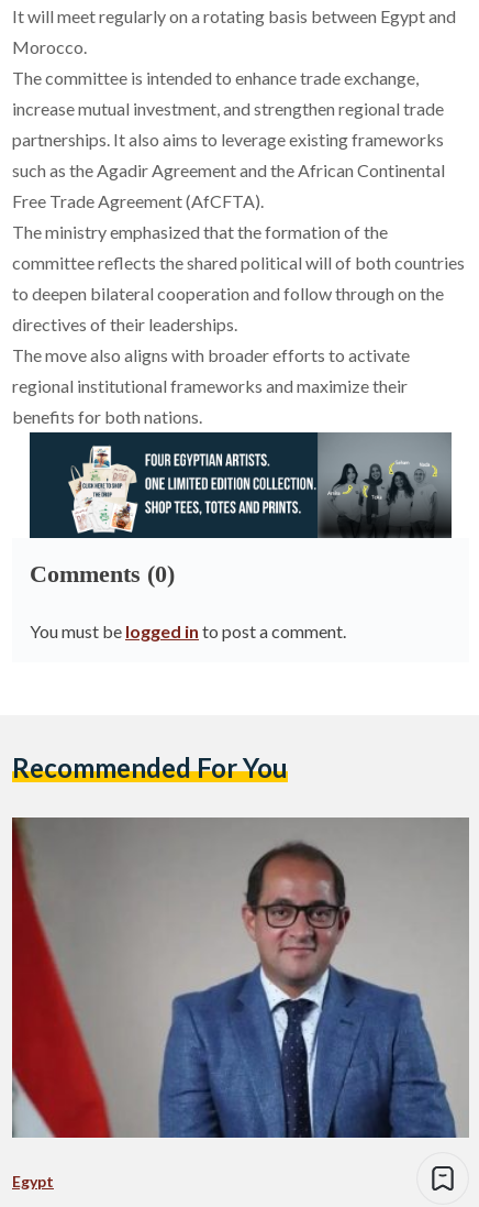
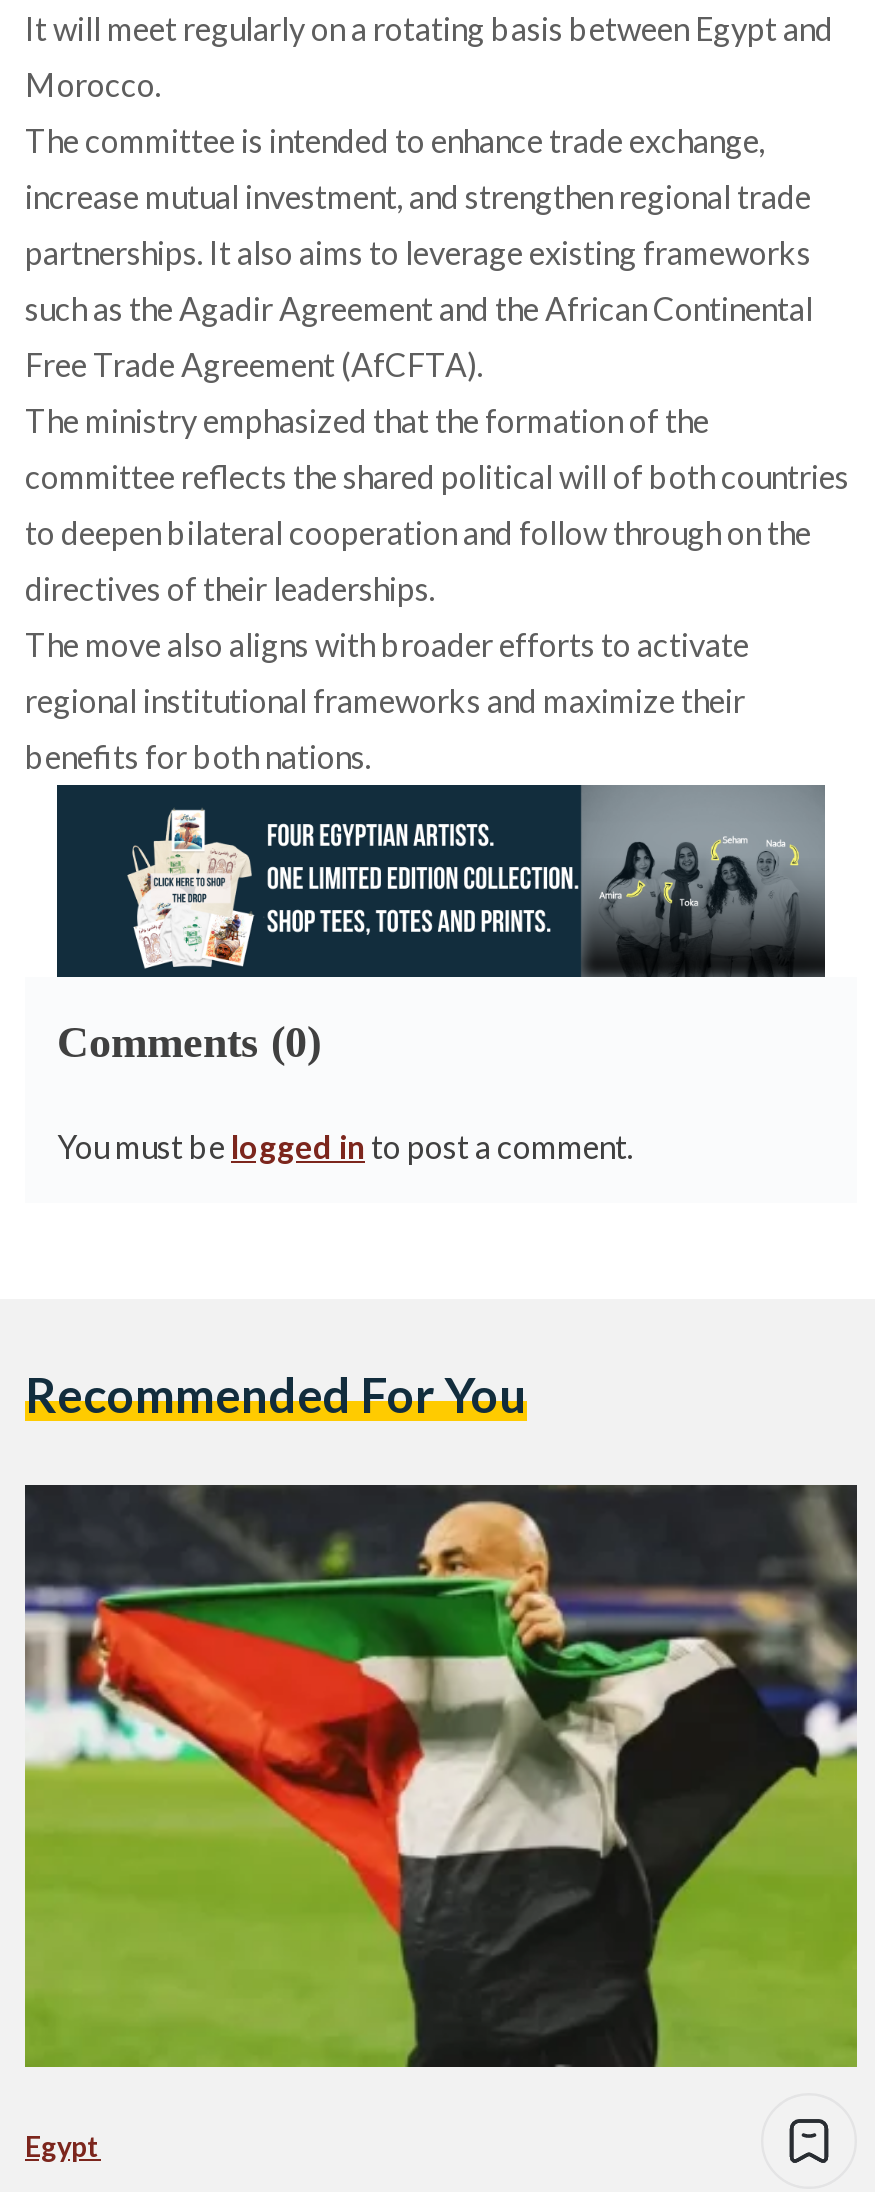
[11,818,469,1139] [image] -> [23,1485,859,2069] [image]

